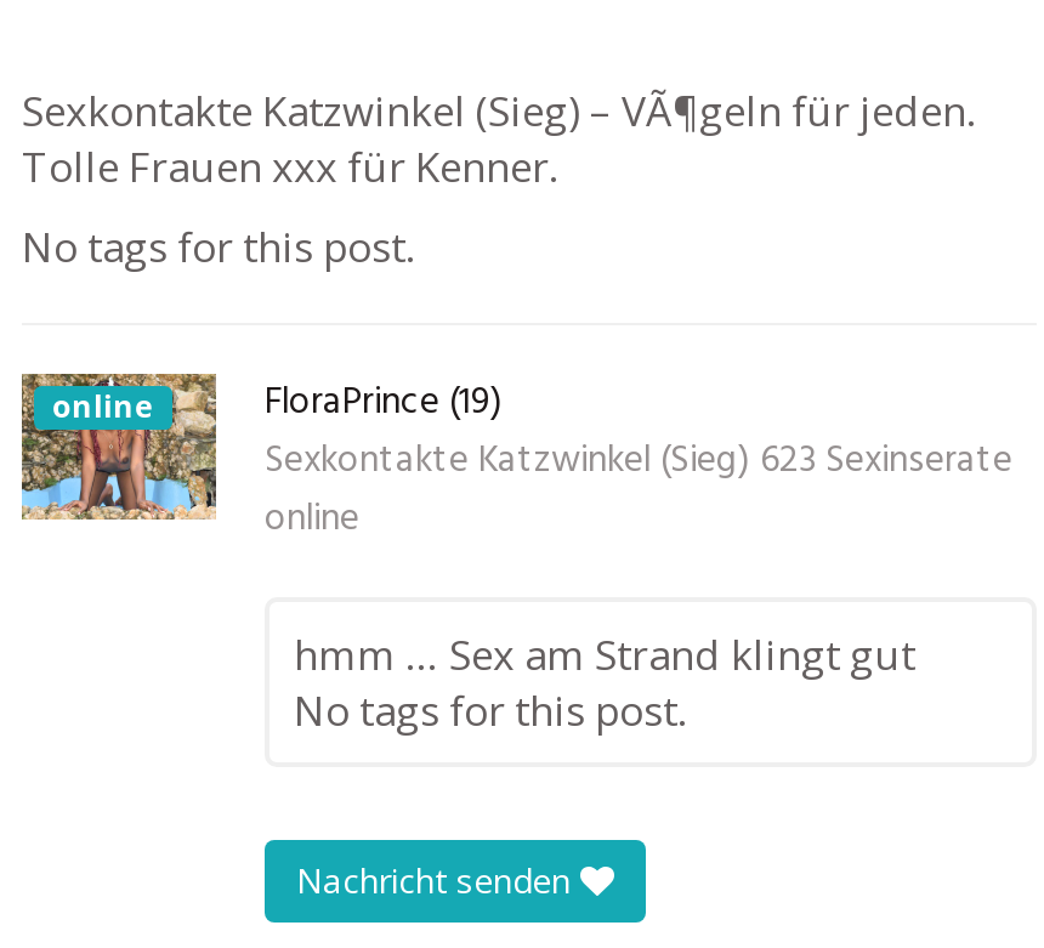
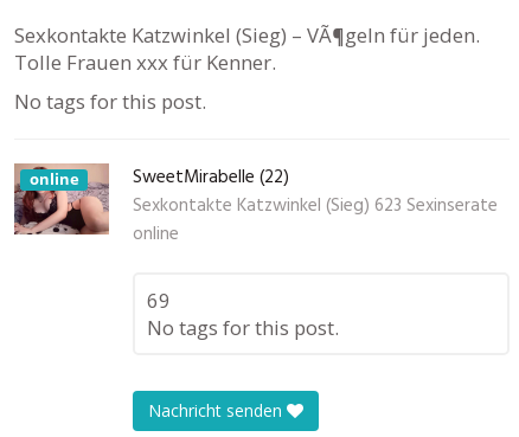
[22,374,503,522] [image] | FloraPrince (19) -> [13,163,289,234] [image] | SweetMirabelle (22)
[294,626,915,682] hmm … Sex am Strand klingt gut -> [147,287,171,314] 69

